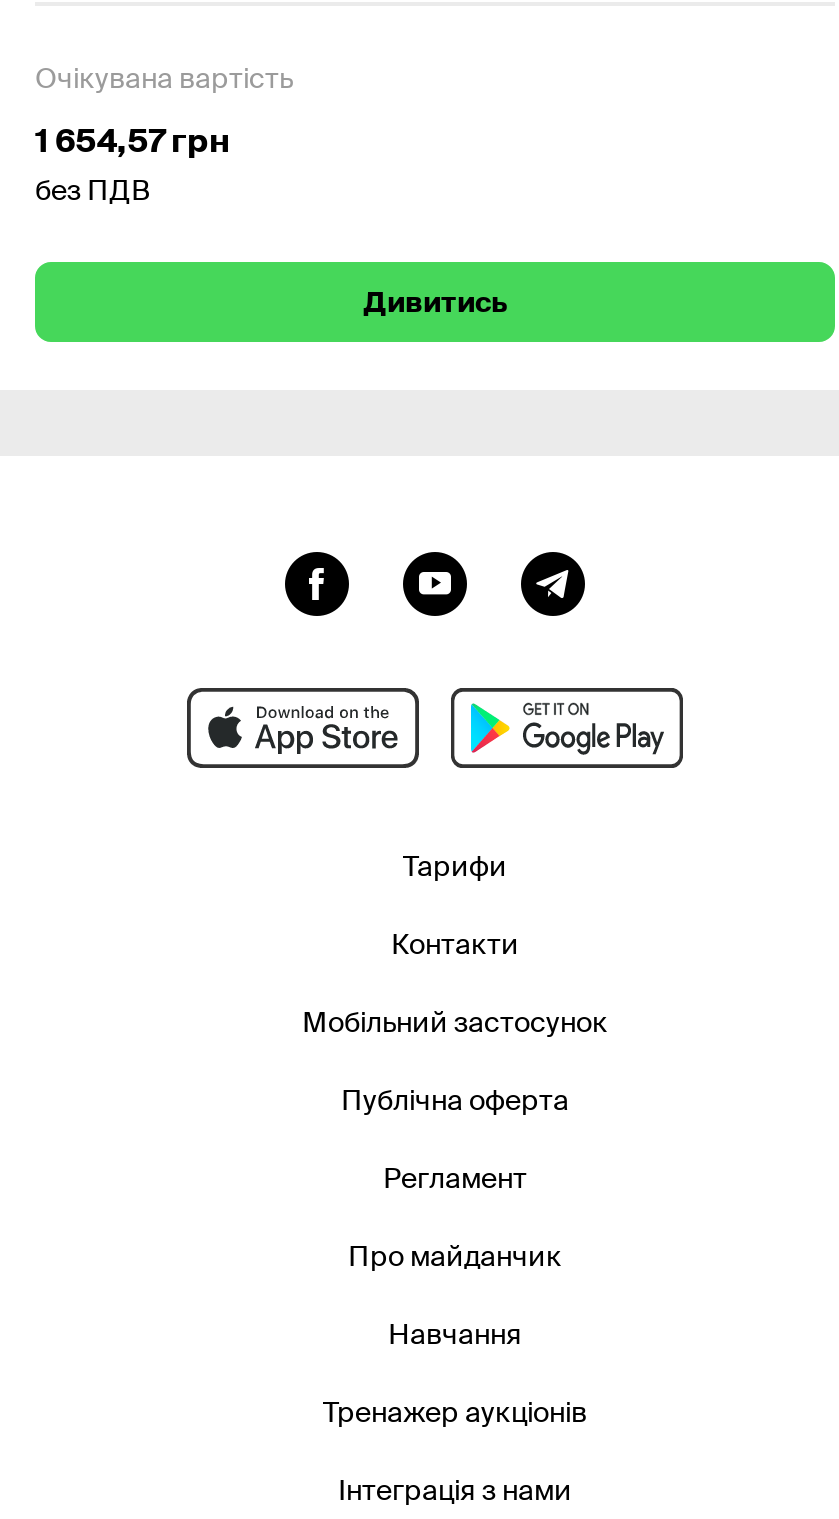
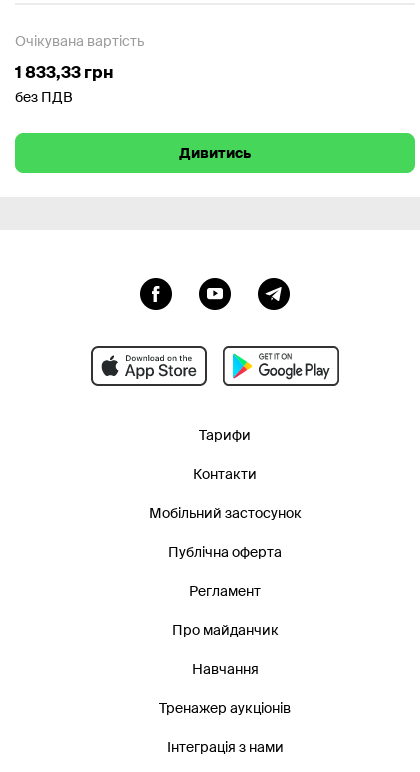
[35,120,231,162] 1 654,57 грн -> [15,62,114,83] 1 833,33 грн

